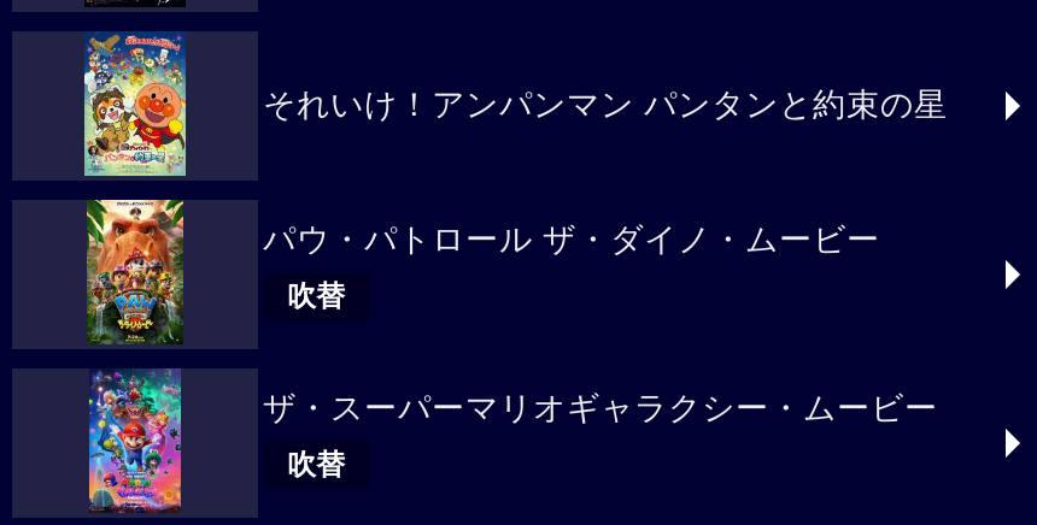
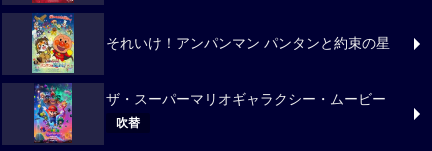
[84,197,880,344] [image] | パウ・パトロール ザ・ダイノ・ムービー | 吹替 -> none

